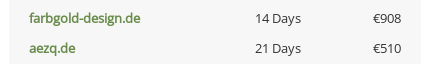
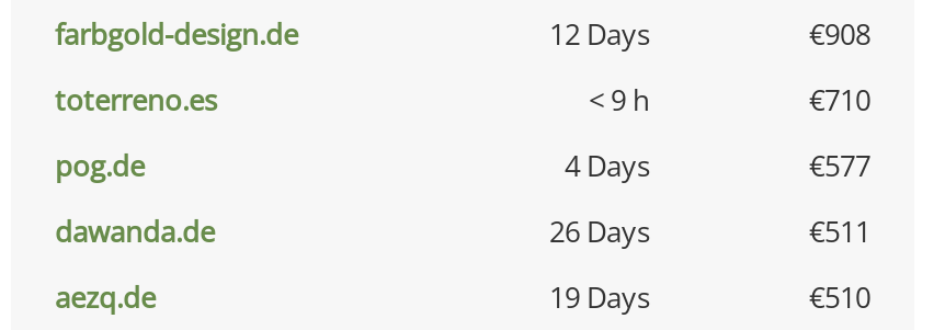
[254,9,300,27] 14 Days -> [549,15,650,54] 12 Days
none -> [55,80,870,252] toterreno.es | < 9 h | €710 | pog.de | 4 Days | €577 | dawanda.de | 26 Days | €511
[254,39,300,57] 21 Days -> [549,278,650,317] 19 Days

